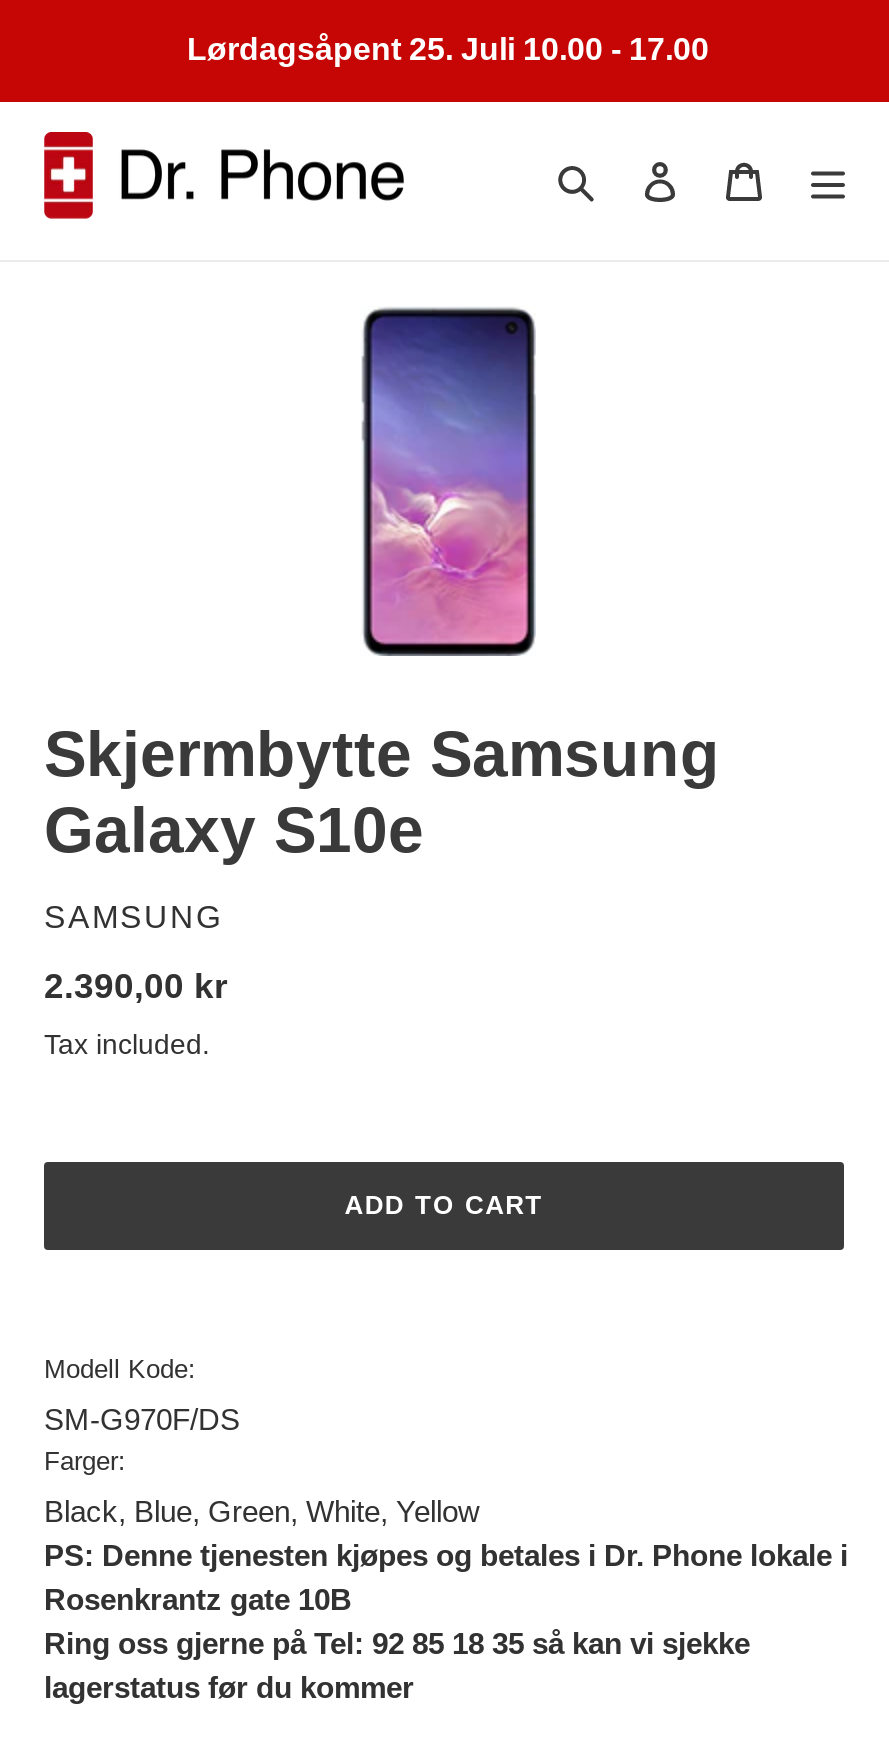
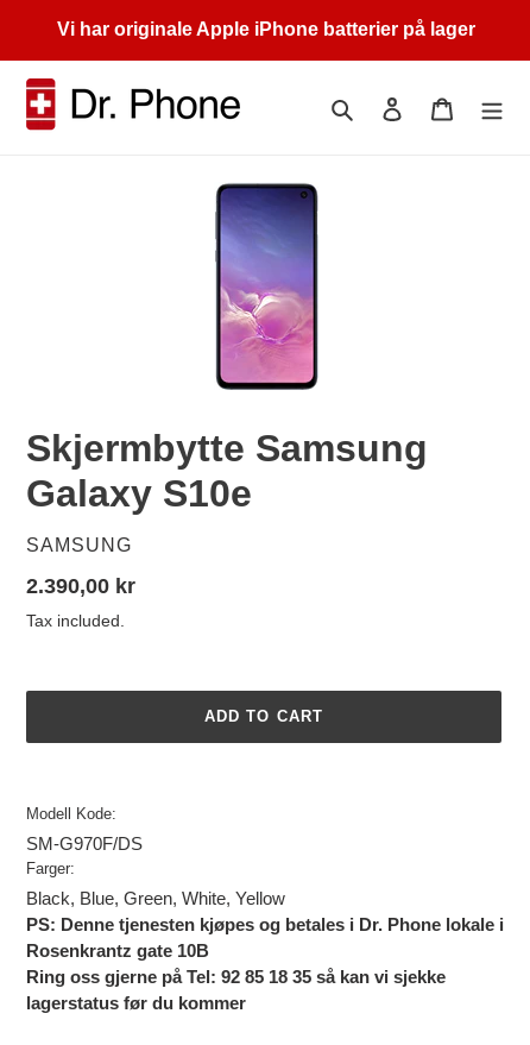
[187,32,709,66] Lørdagsåpent 25. Juli 10.00 - 17.00 -> [57,19,475,39] Vi har originale Apple iPhone batterier på lager

